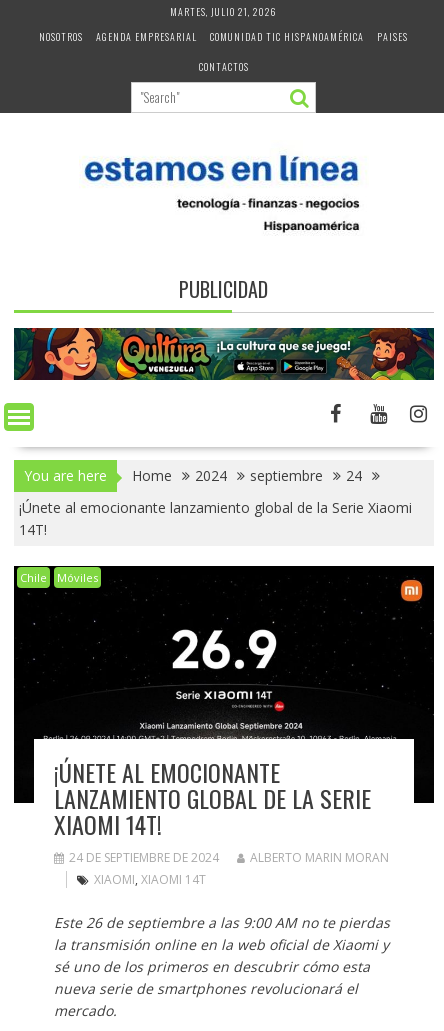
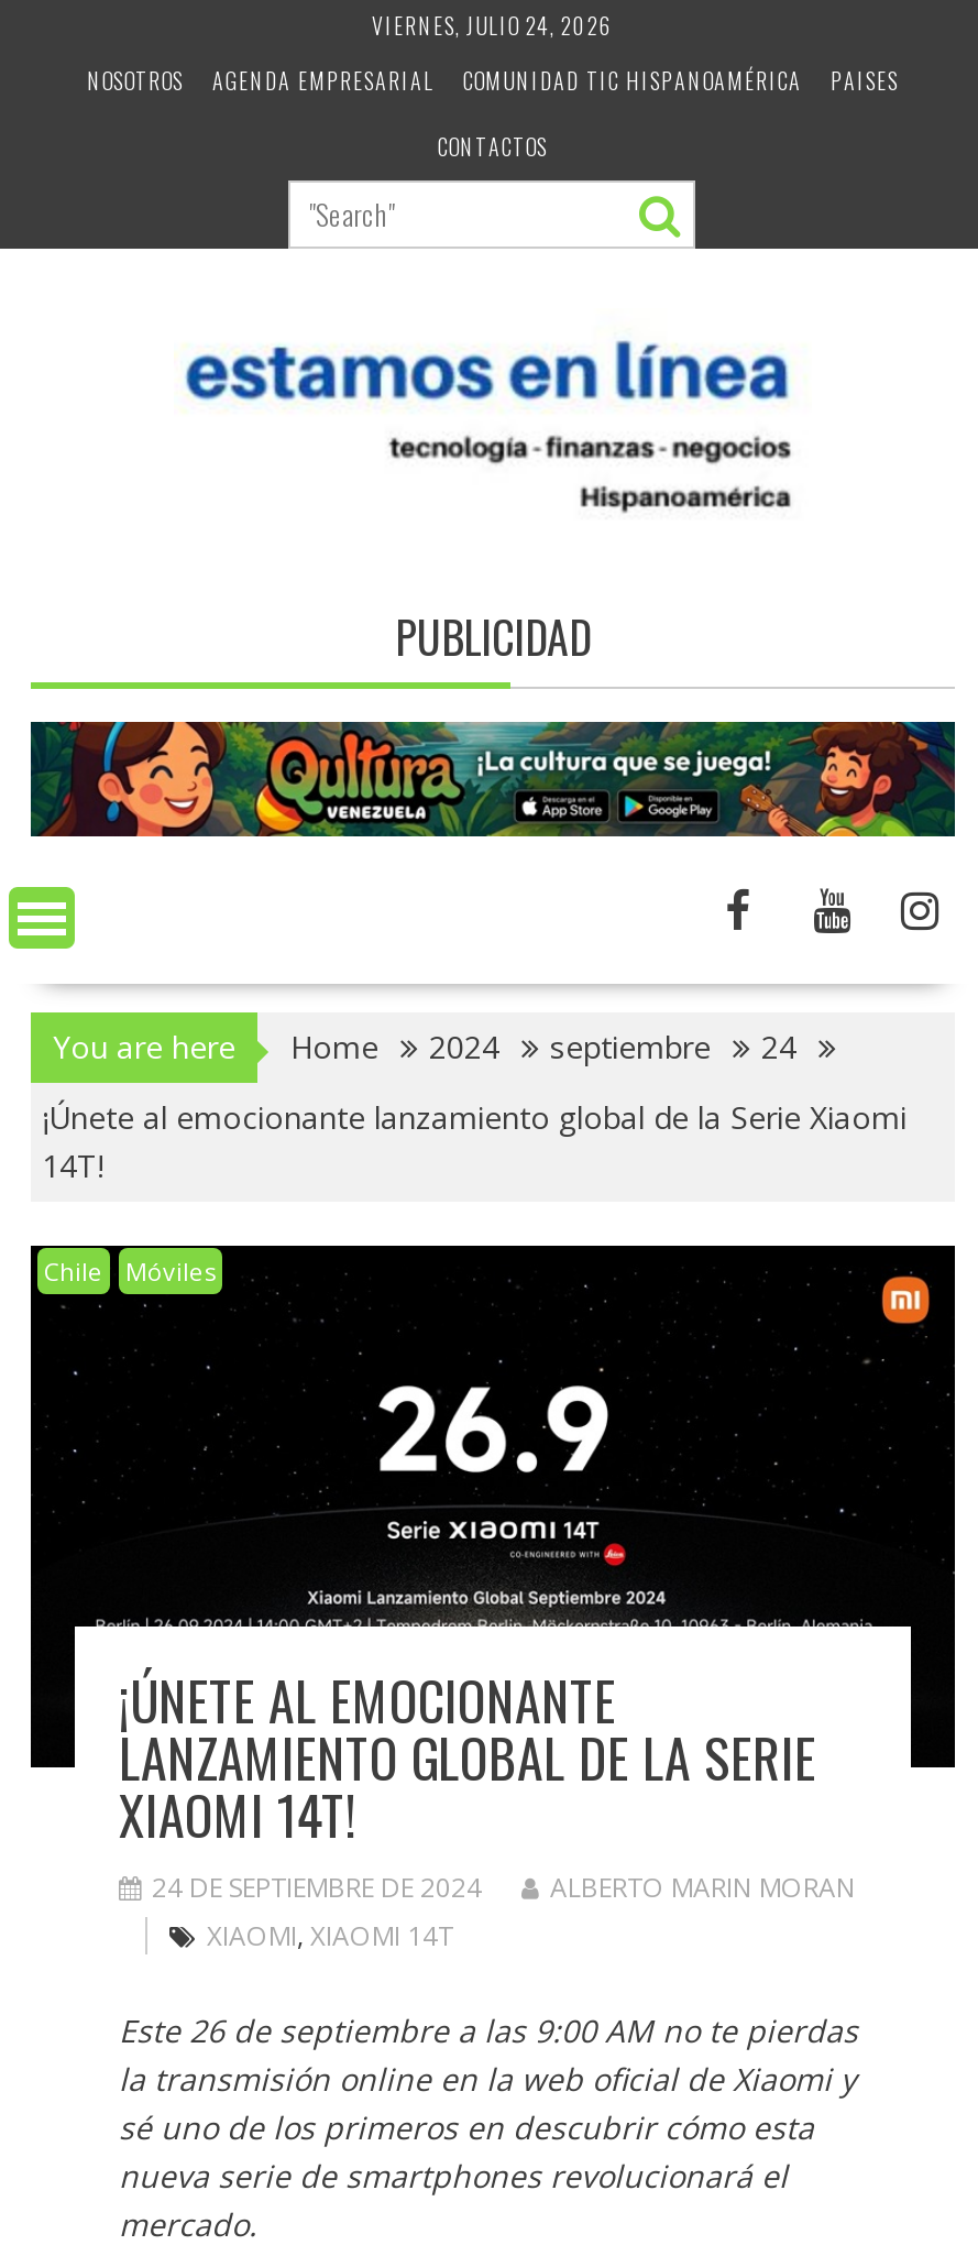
[170,4,277,19] MARTES, JULIO 21, 2026 -> [372,9,614,42] VIERNES, JULIO 24, 2026

